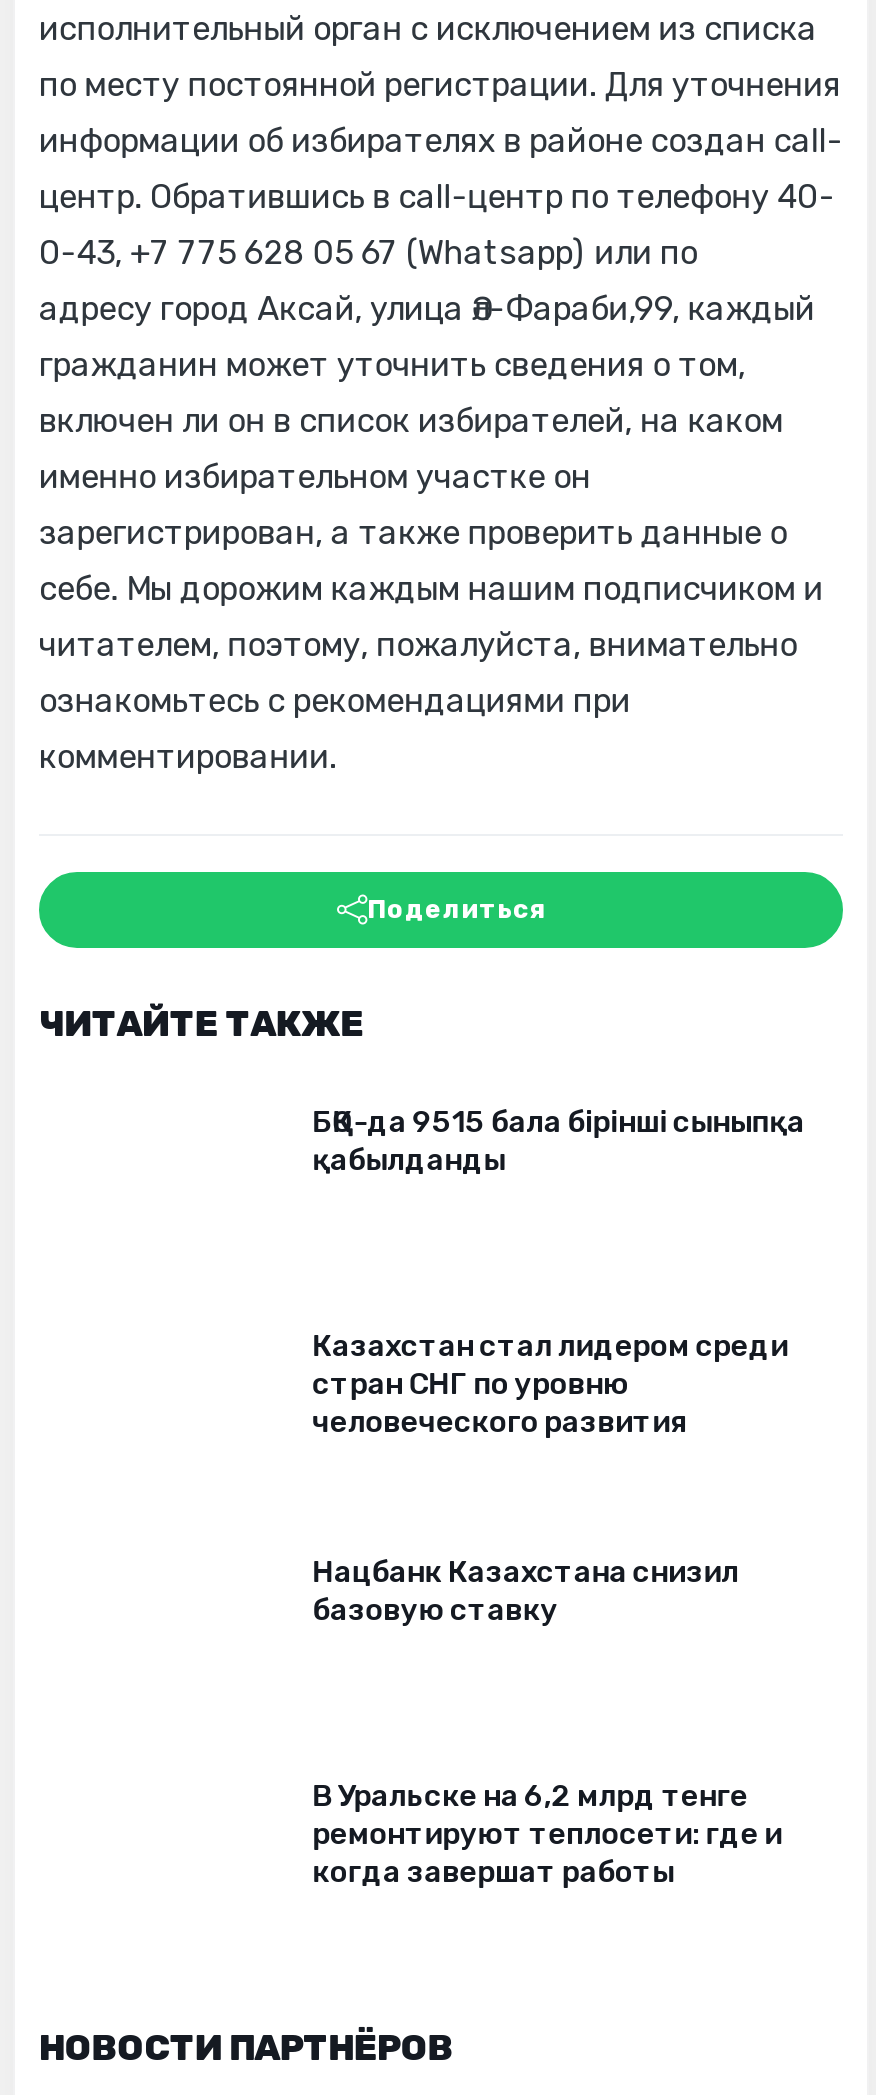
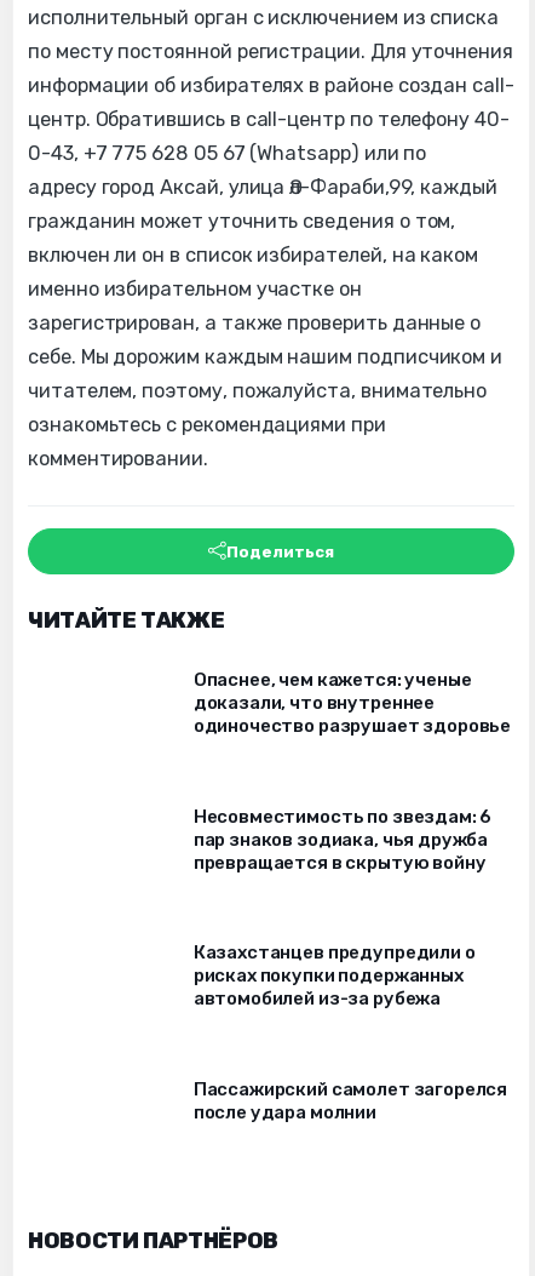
[312,1103,805,1177] БҚО-да 9515 бала бірінші сыныпқа | қабылданды -> [193,670,511,737] Опаснее, чем кажется: ученые | доказали, что внутреннее | одиночество разрушает здоровье
[312,1328,788,1440] Казахстан стал лидером среди | стран СНГ по уровню | человеческого развития -> [193,806,492,874] Несовместимость по звездам: 6 | пар знаков зодиака, чья дружба | превращается в скрытую войну
[312,1553,739,1627] Нацбанк Казахстана снизил | базовую ставку -> [193,942,475,1010] Казахстанцев предупредили о | рисках покупки подержанных | автомобилей из-за рубежа
[312,1778,782,1890] В Уральске на 6,2 млрд тенге | ремонтируют теплосети: где и | когда завершат работы -> [193,1078,507,1123] Пассажирский самолет загорелся | после удара молнии

